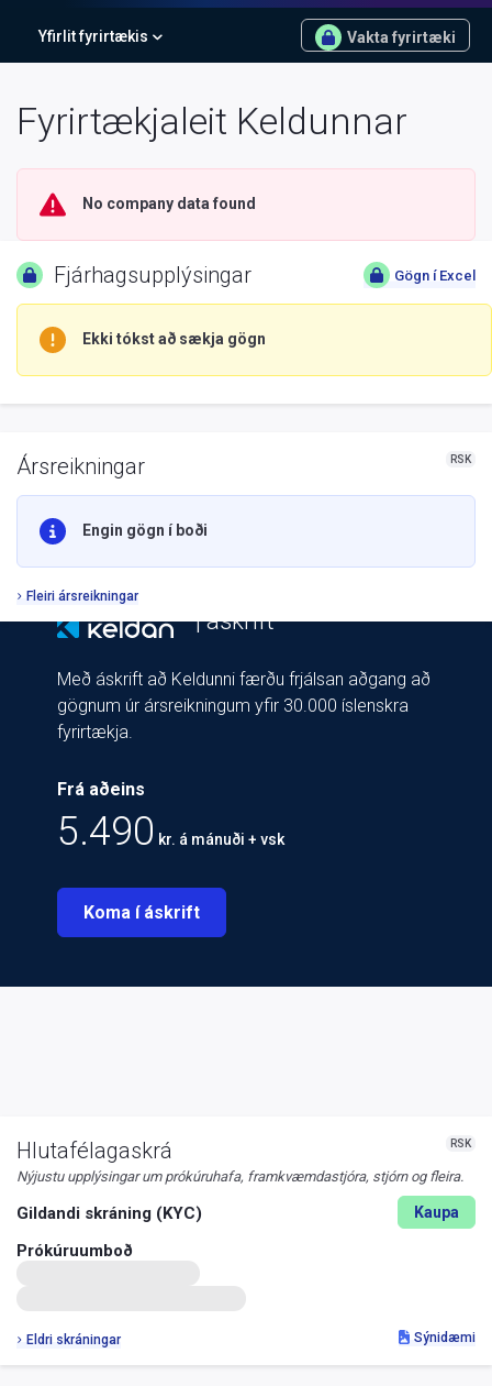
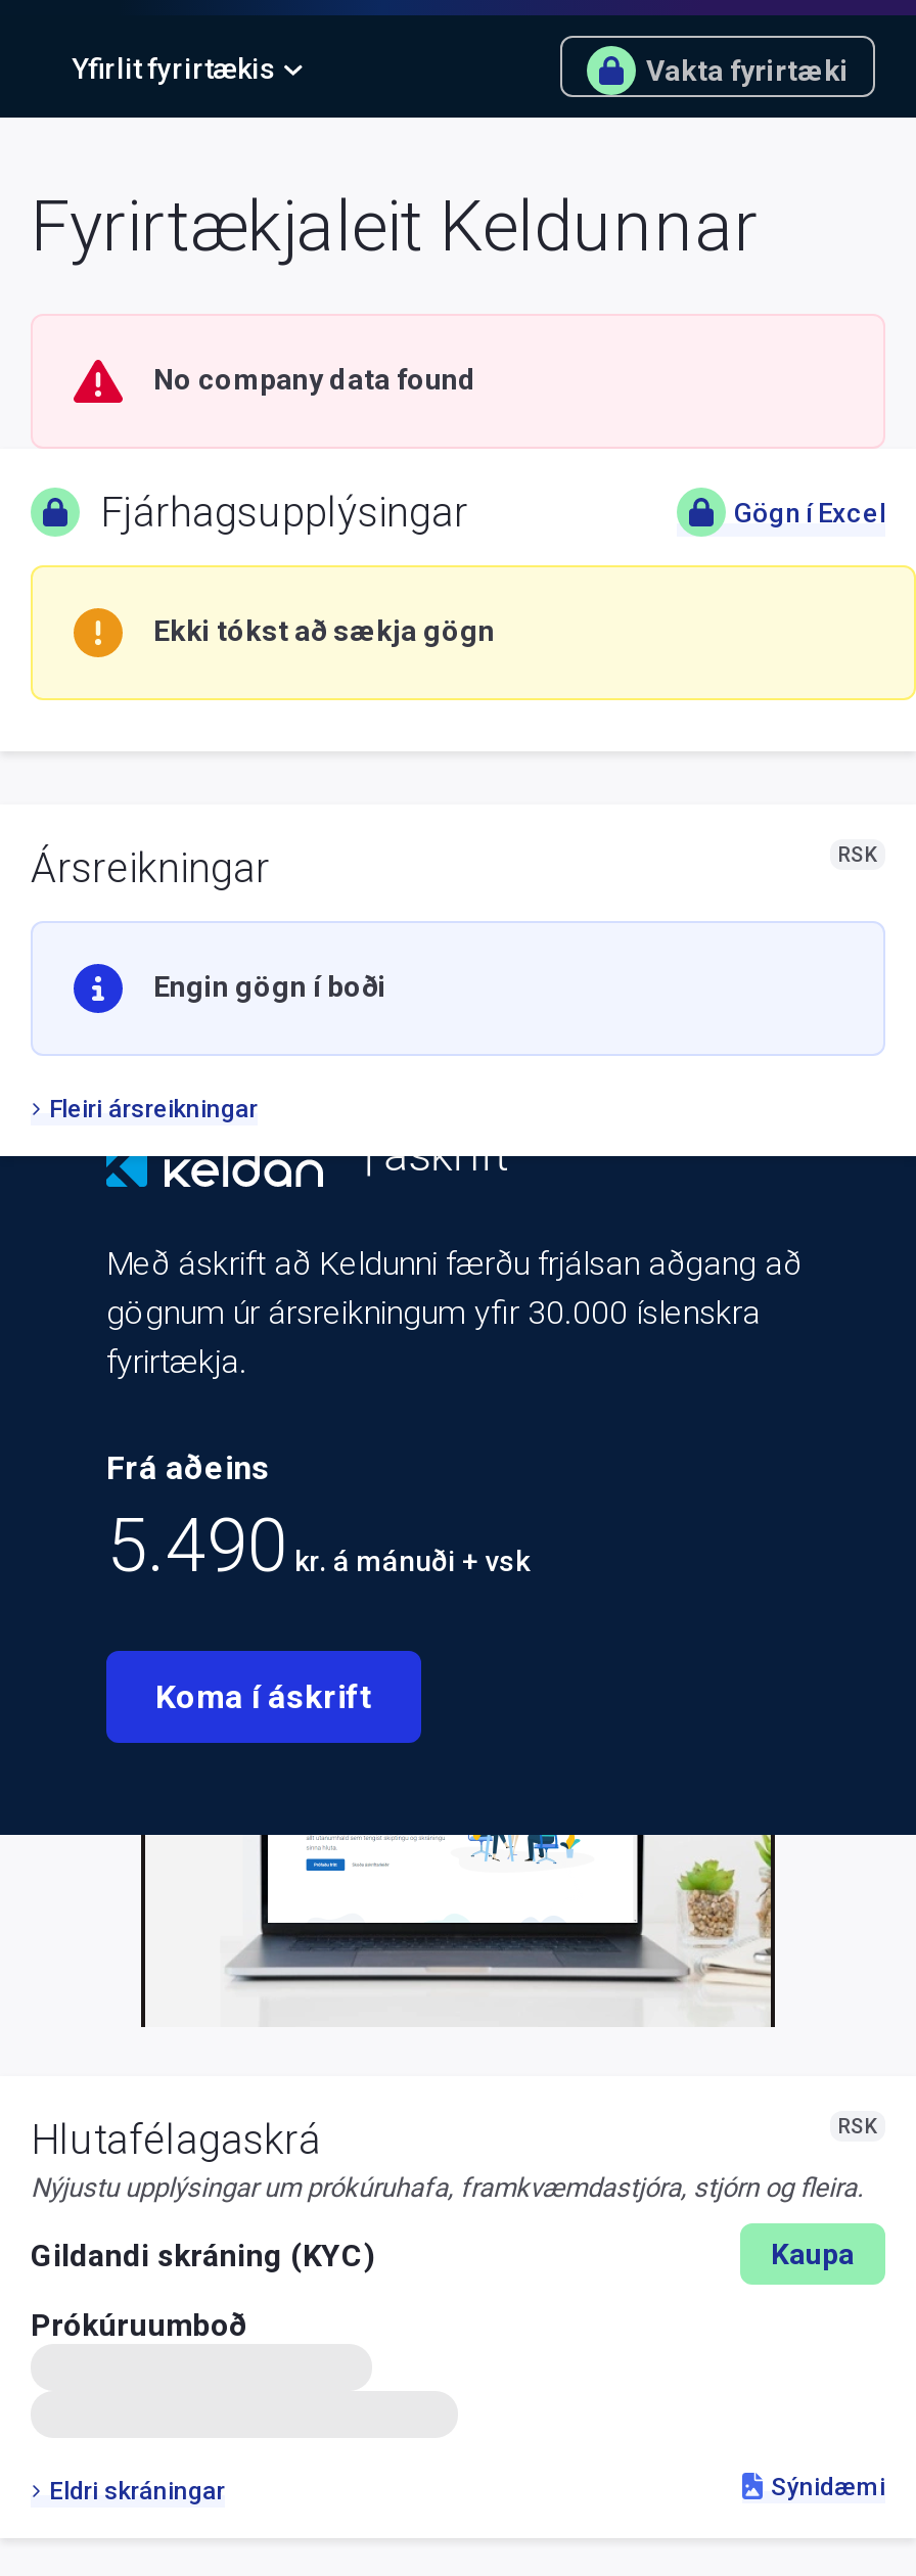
none -> [227,1833,777,2029] [image]

